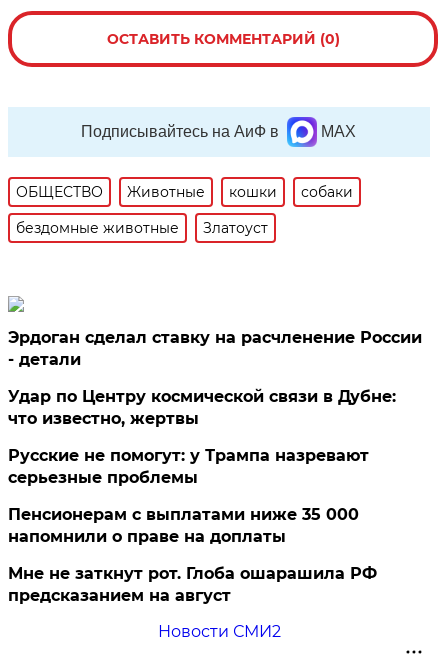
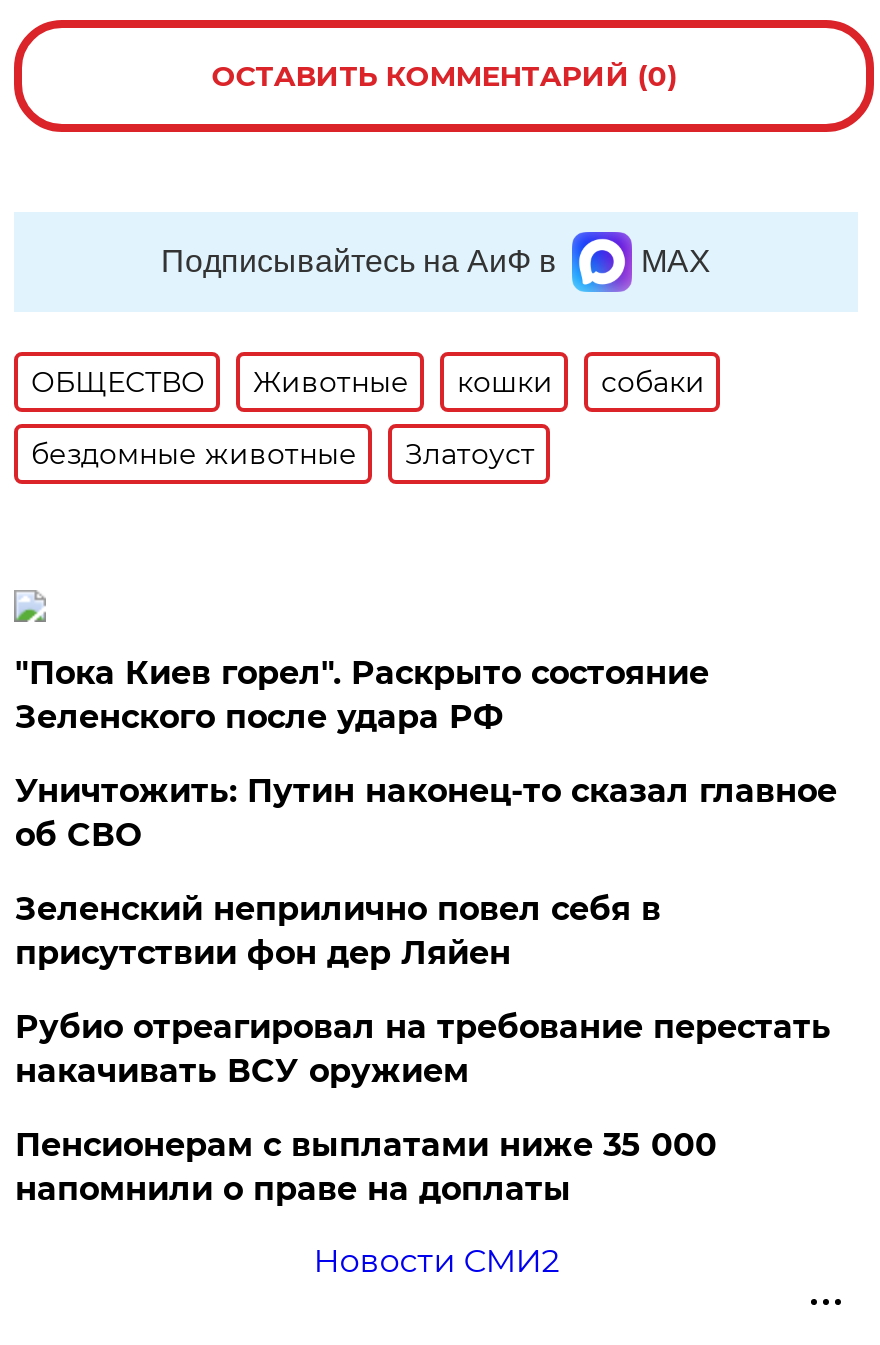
[8,328,422,487] Эрдоган сделал ставку на расчленение России | - детали | Удар по Центру космической связи в Дубне: | что известно, жертвы | Русские не помогут: у Трампа назревают | серьезные проблемы -> [15,654,837,1090] "Пока Киев горел". Раскрыто состояние | Зеленского после удара РФ | Уничтожить: Путин наконец-то сказал главное | об СВО | Зеленский неприлично повел cебя в | присутствии фон дер Ляйен | Рубио отреагировал на требование перестать | накачивать ВСУ оружием
moved [8,505,359,546] -> [15,1126,717,1208]: Пенсионерам с выплатами ниже 35 000 | напомнили о праве на доплаты
[8,564,377,605] Мне не заткнут рот. Глоба ошарашила РФ | предсказанием на август -> none

